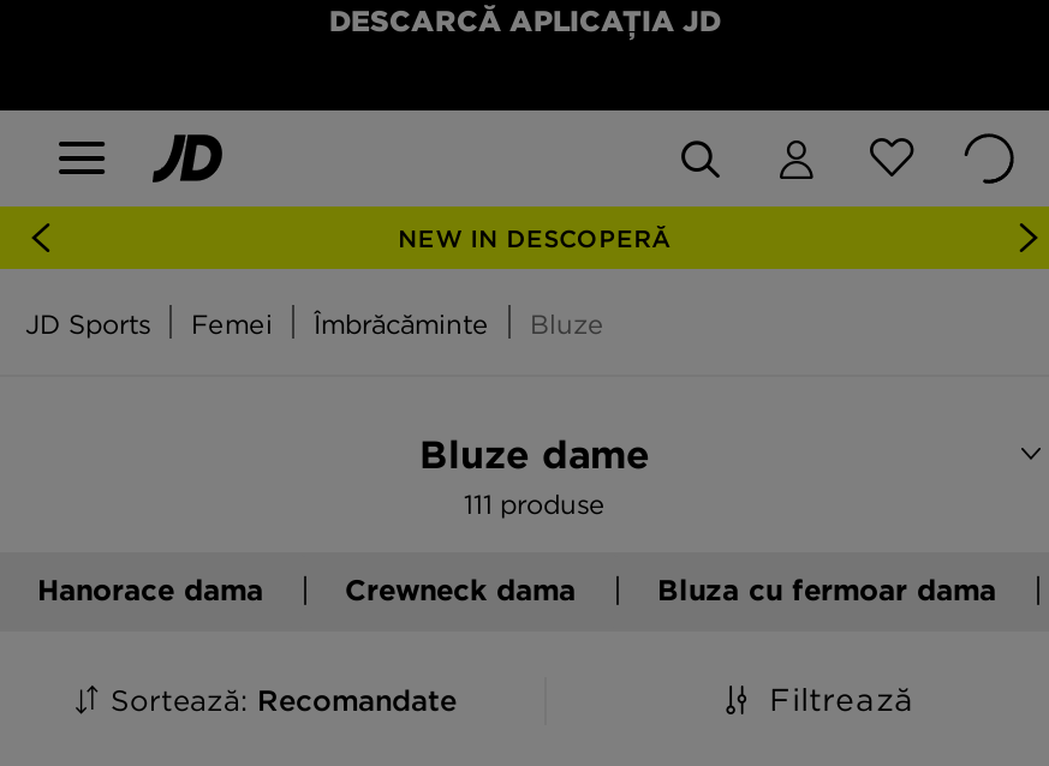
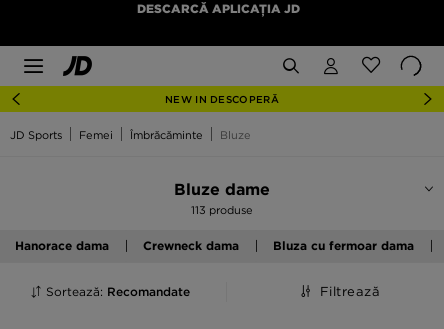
[464,487,606,521] 111 produse -> [191,203,253,217] 113 produse

